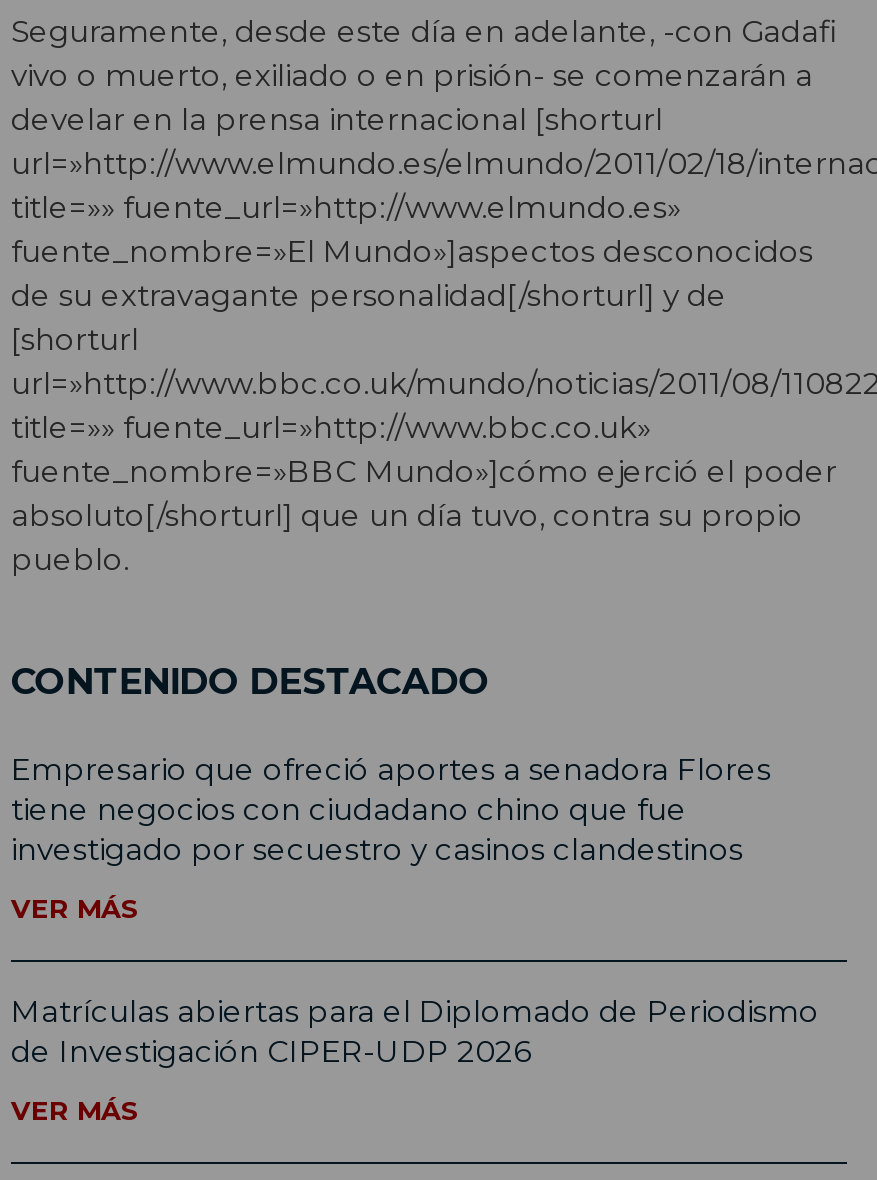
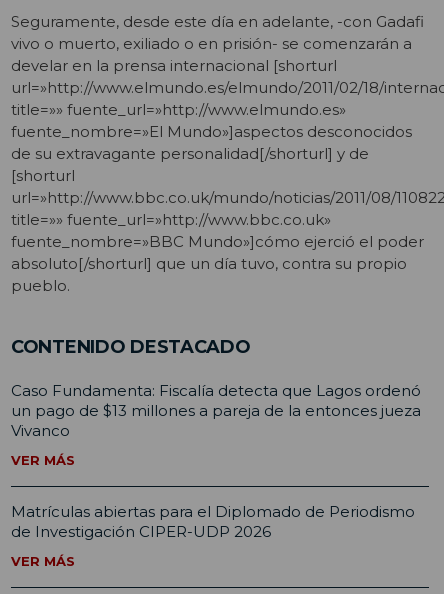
[11,750,771,868] Empresario que ofreció aportes a senadora Flores | tiene negocios con ciudadano chino que fue | investigado por secuestro y casinos clandestinos -> [11,381,421,440] Caso Fundamenta: Fiscalía detecta que Lagos ordenó | un pago de $13 millones a pareja de la entonces jueza | Vivanco

